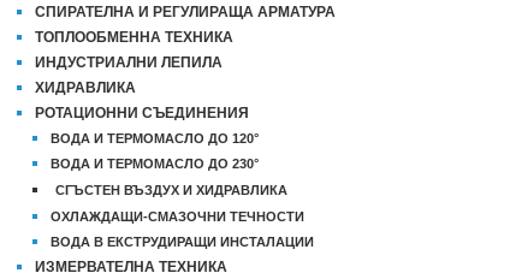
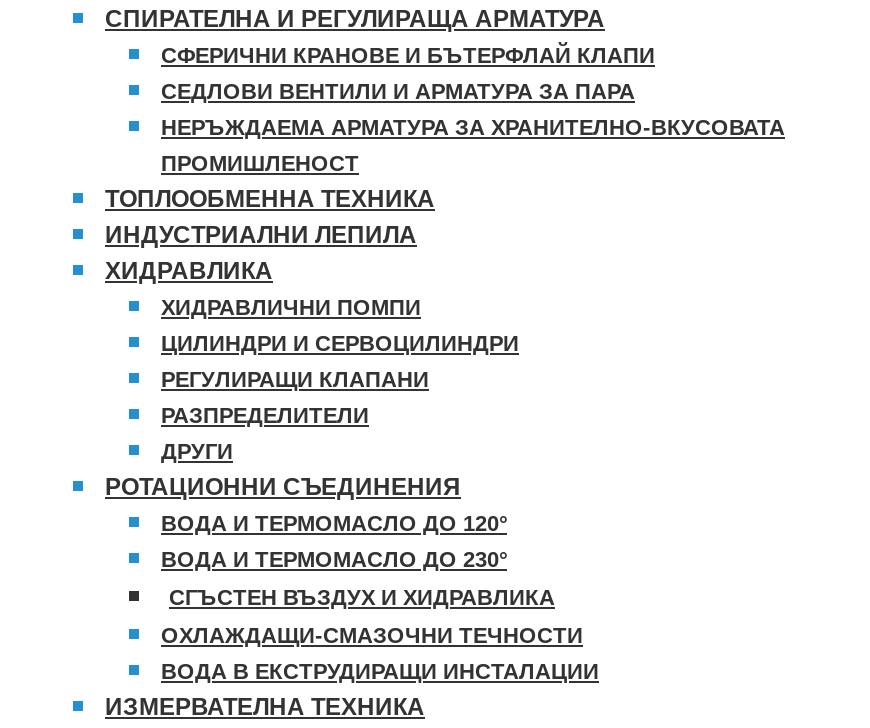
none -> [161,44,785,176] СФЕРИЧНИ КРАНОВЕ И БЪТЕРФЛАЙ КЛАПИ | СЕДЛОВИ ВЕНТИЛИ И АРМАТУРА ЗА ПАРА | НЕРЪЖДАЕМА АРМАТУРА ЗА ХРАНИТЕЛНО-ВКУСОВАТА | ПРОМИШЛЕНОСТ
none -> [161,296,519,464] ХИДРАВЛИЧНИ ПОМПИ | ЦИЛИНДРИ И СЕРВОЦИЛИНДРИ | РЕГУЛИРАЩИ КЛАПАНИ | РАЗПРЕДЕЛИТЕЛИ | ДРУГИ
moved [35,104,249,121] -> [105,474,461,502]: РОТАЦИОННИ СЪЕДИНЕНИЯ

